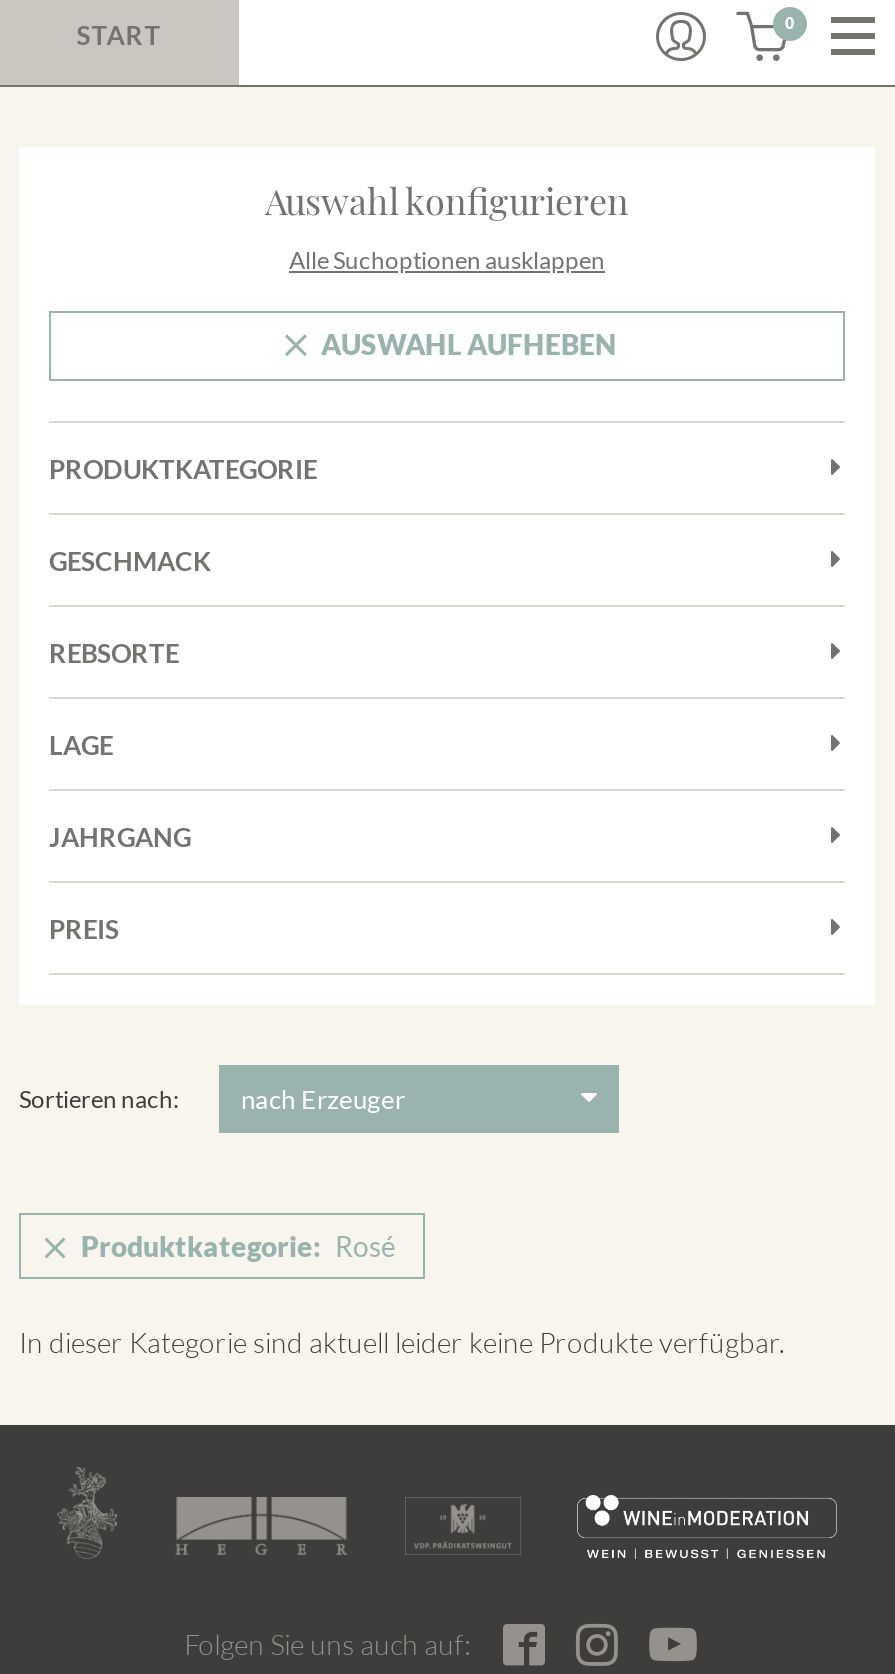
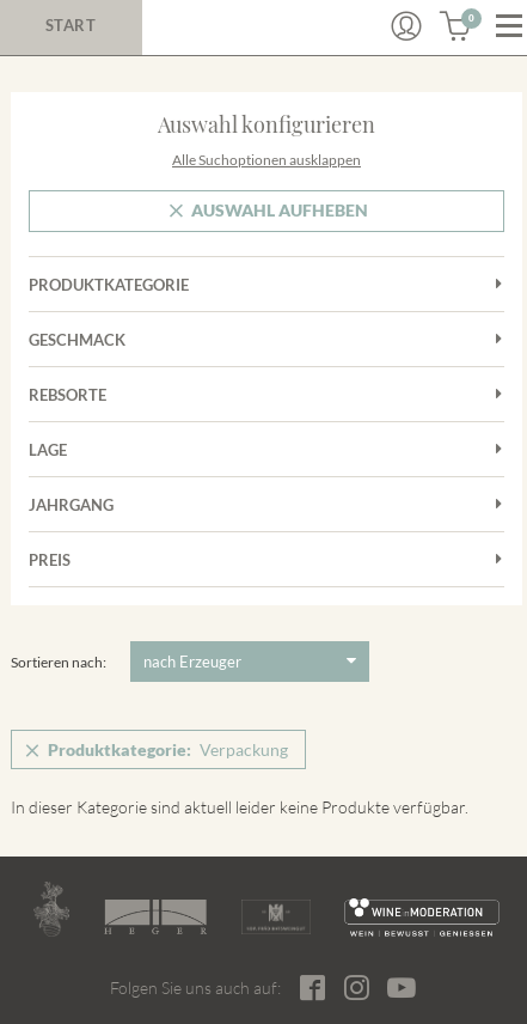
[81,1229,395,1263] Produktkategorie: Rosé -> [48,739,288,759] Produktkategorie: Verpackung

